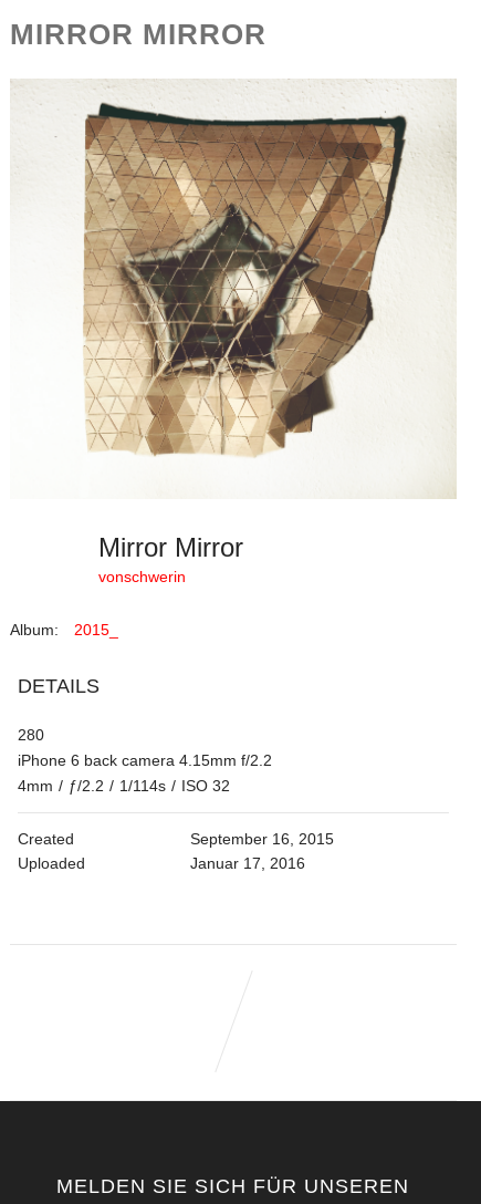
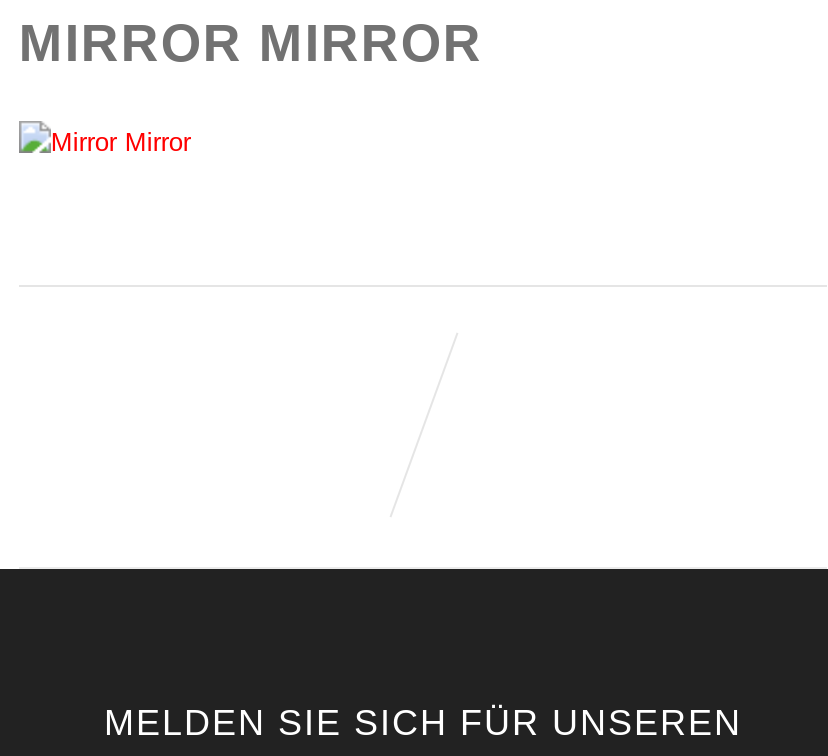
[10,79,457,872] [image] | Mirror Mirror | vonschwerin | Album: | 2015_ | DETAILS | 280 | iPhone 6 back camera 4.15mm f/2.2 | 4mm / ƒ/2.2 / 1/114s / ISO 32 | Created | September 16, 2015 | Uploaded | Januar 17, 2016 -> none

